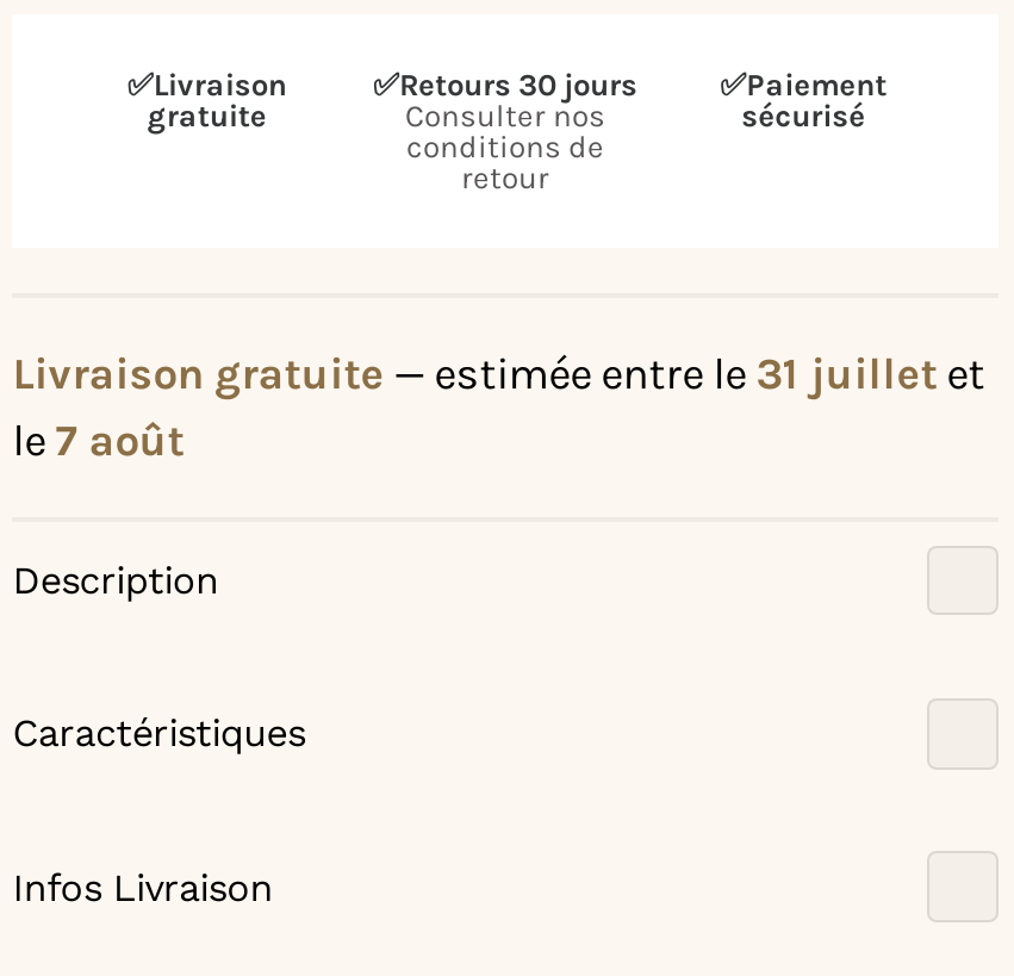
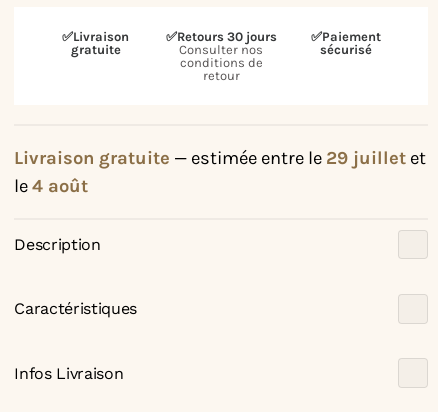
[12,348,985,400] Livraison gratuite — estimée entre le 31 juillet et -> [14,147,426,169] Livraison gratuite — estimée entre le 29 juillet et
[12,415,184,467] le 7 août -> [14,175,88,197] le 4 août

